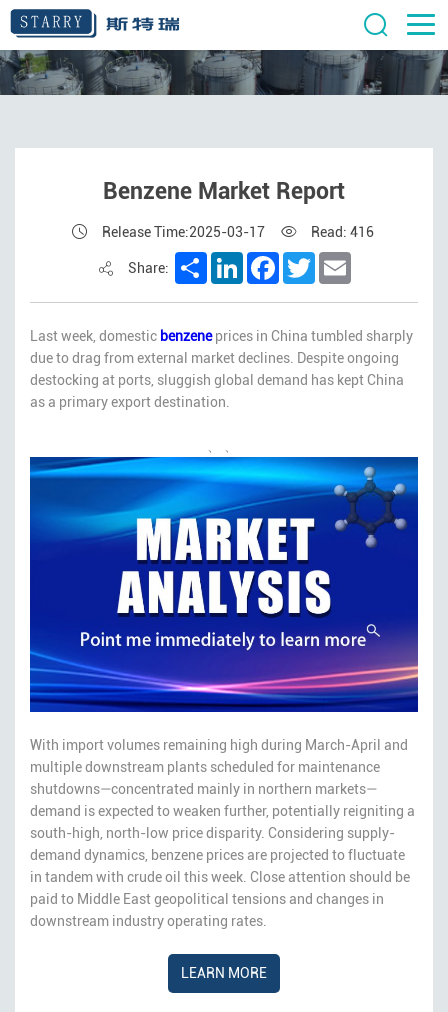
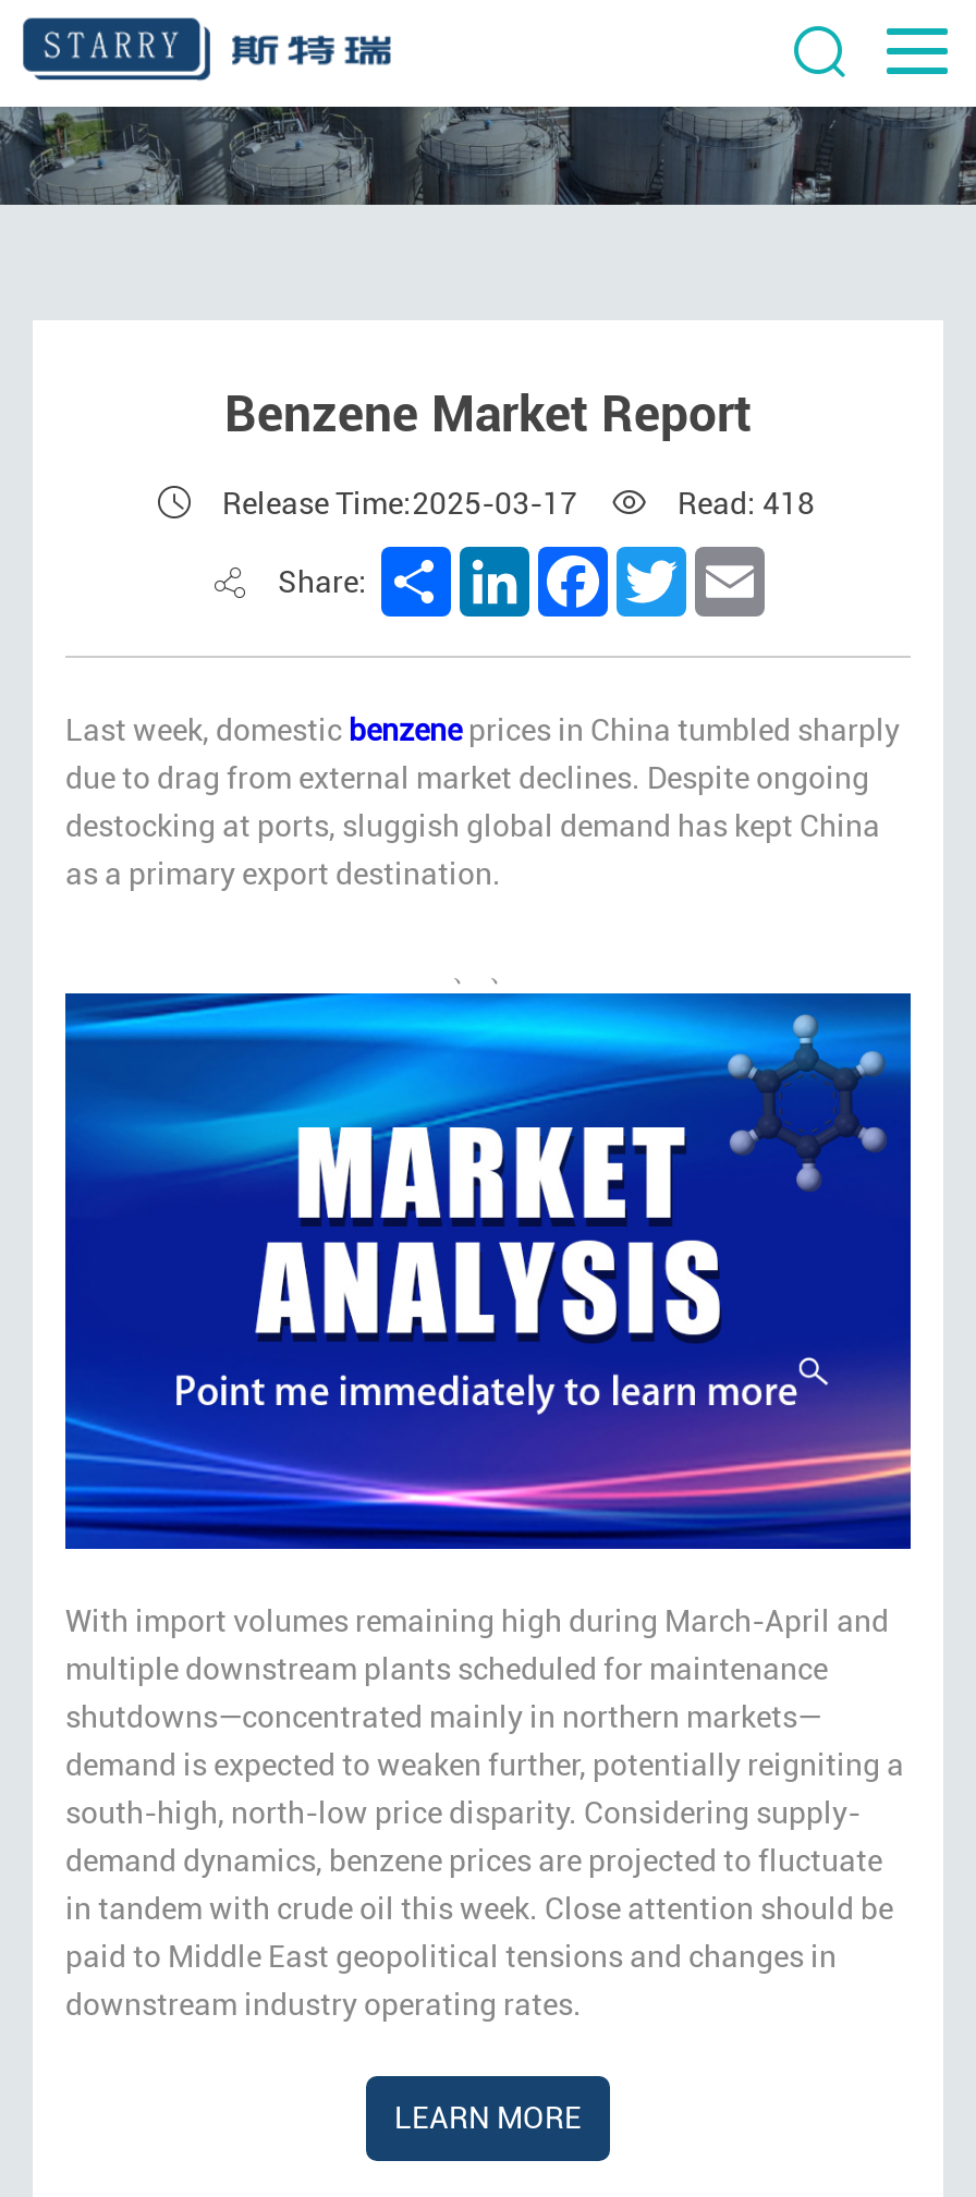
[311,224,374,240] Read: 416 -> [678,485,815,520] Read: 418

